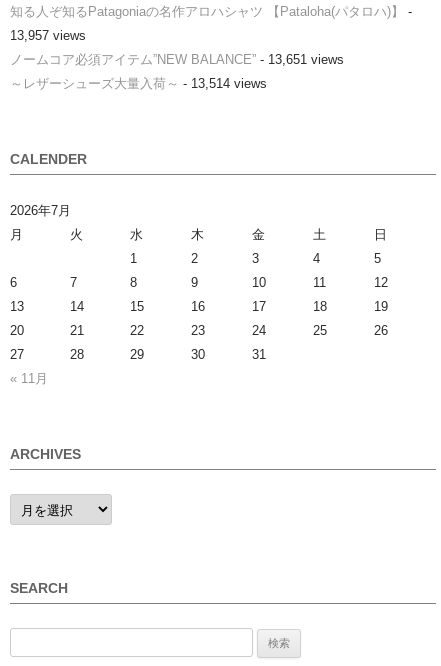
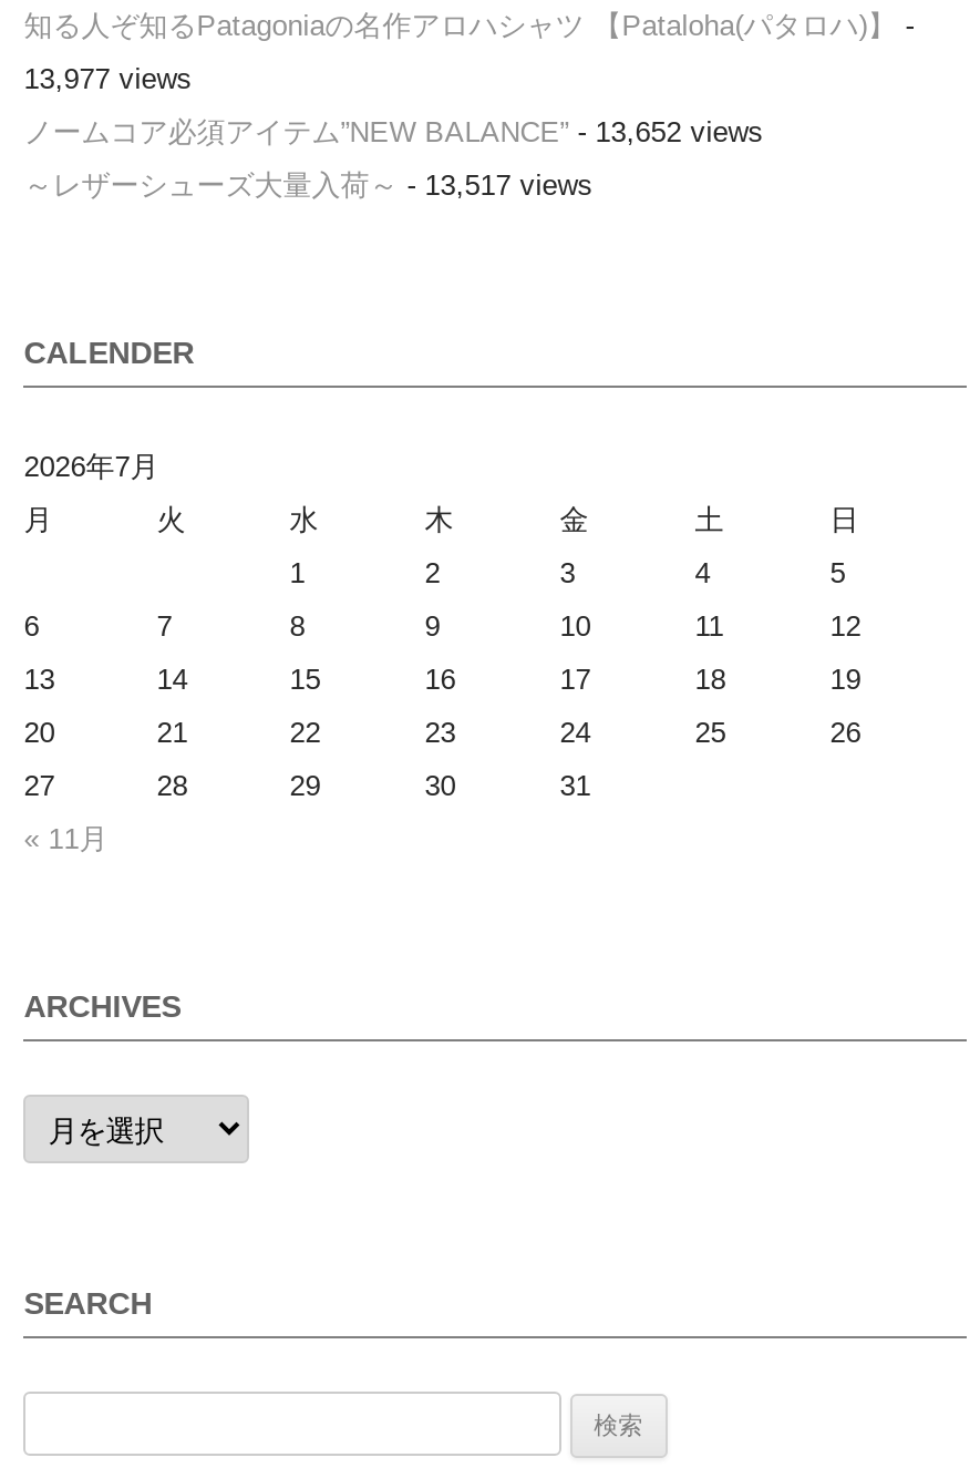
[10,28,86,43] 13,957 views -> [24,63,192,96] 13,977 views
[10,52,344,67] ノームコア必須アイテム”NEW BALANCE” - 13,651 views -> [24,116,763,149] ノームコア必須アイテム”NEW BALANCE” - 13,652 views
[10,76,267,91] ～レザーシューズ大量入荷～- 13,514 views -> [24,169,593,203] ～レザーシューズ大量入荷～- 13,517 views

